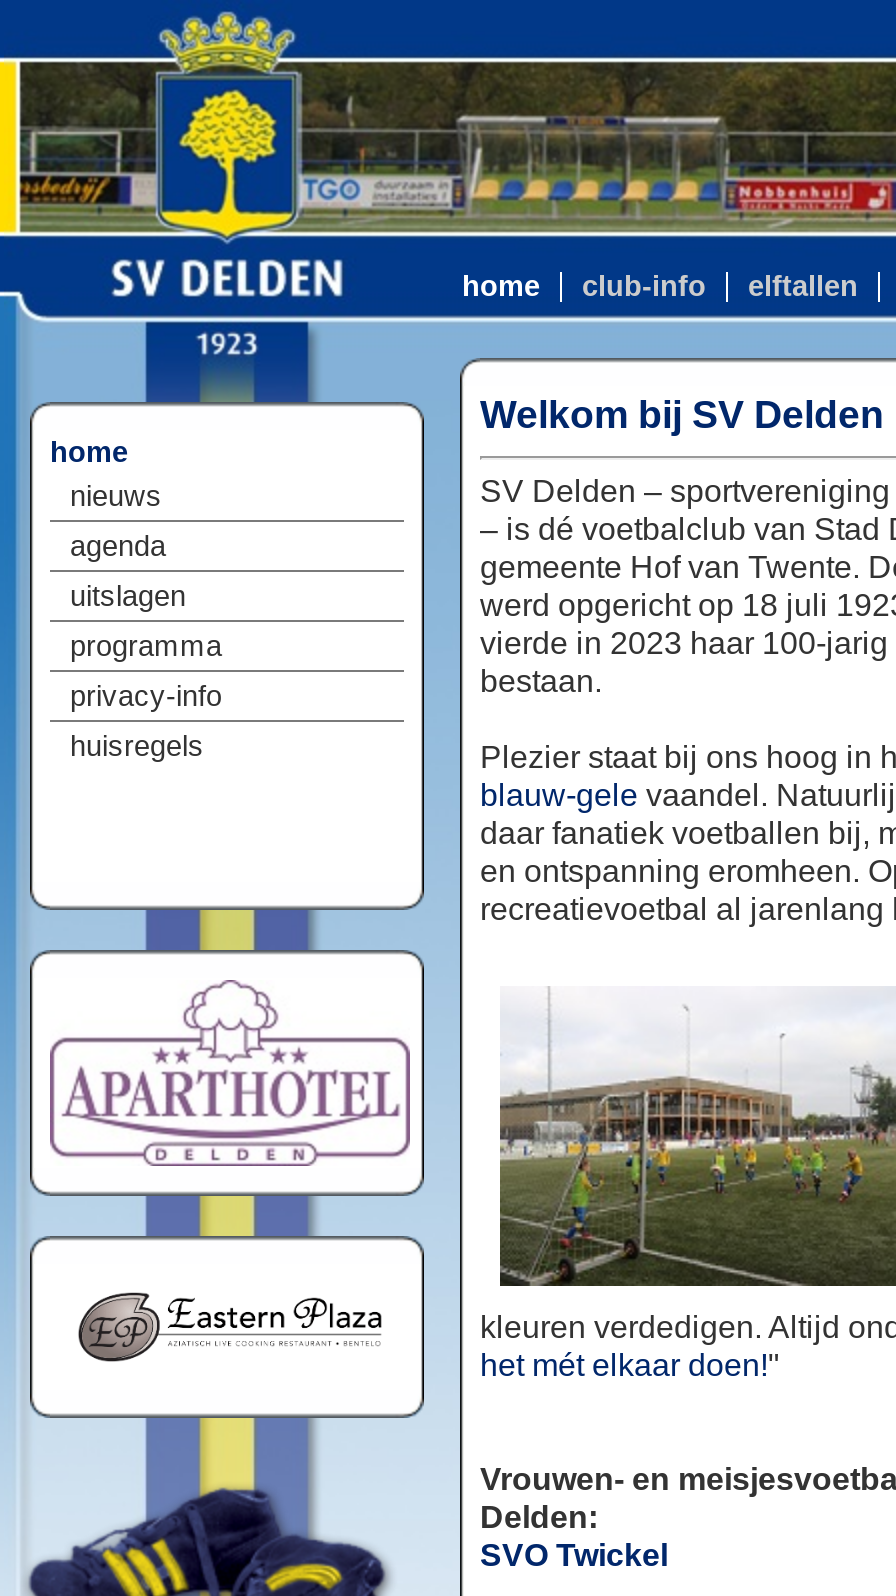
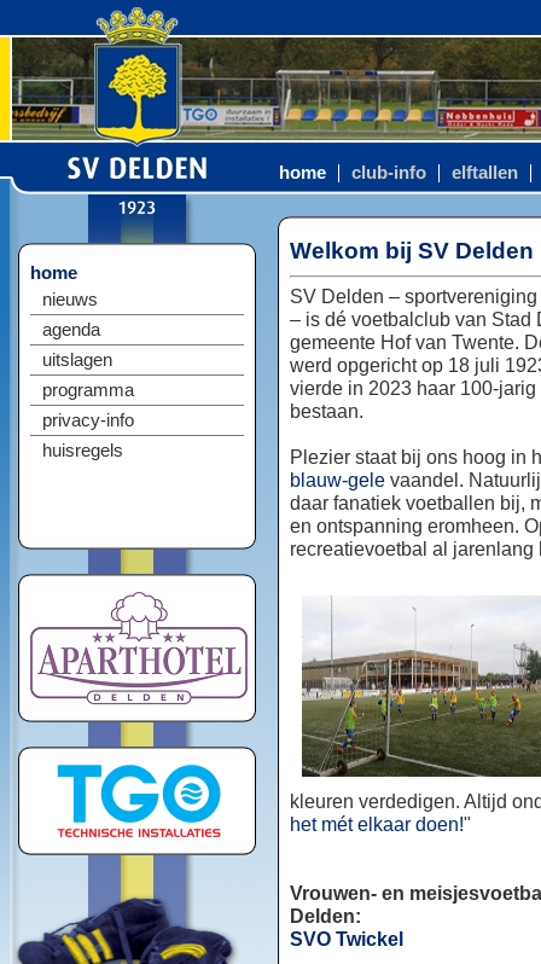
[76,1266,384,1386] [image] -> [47,763,231,838] [image]

